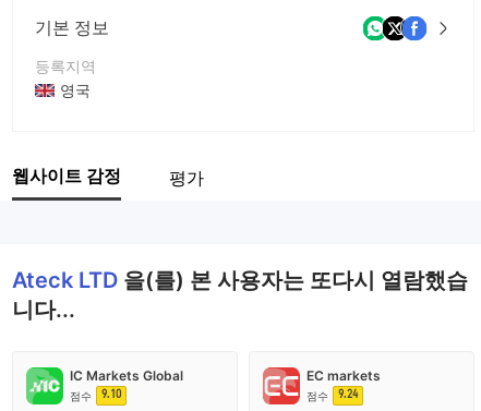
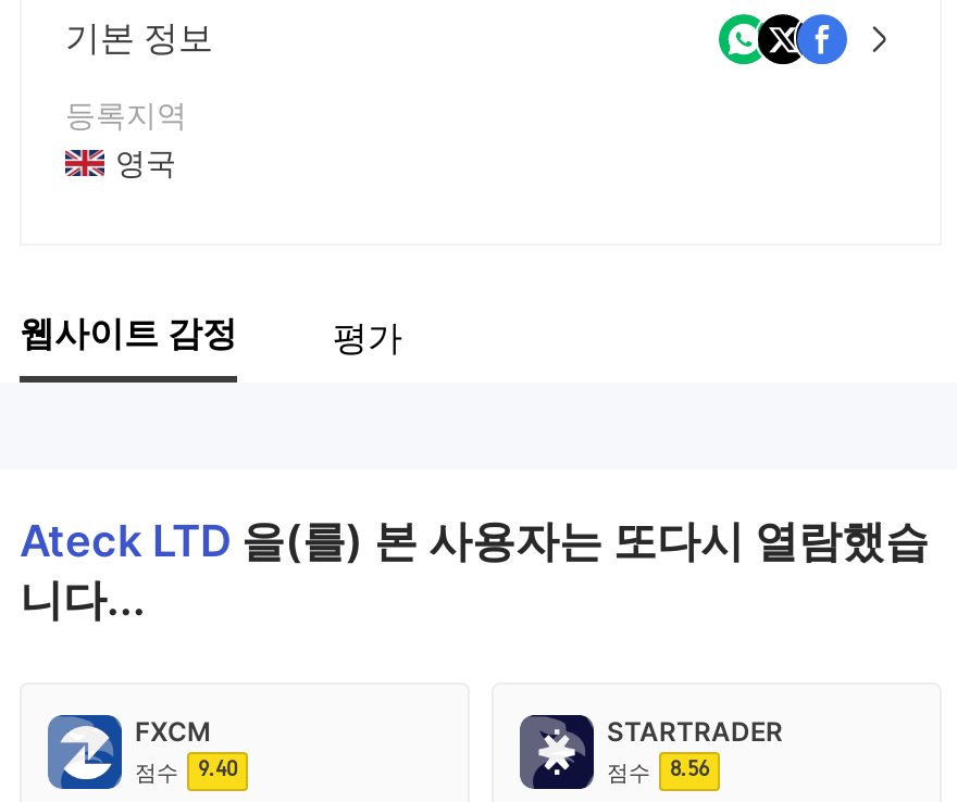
[25,366,183,406] [image] | IC Markets Global -> [46,713,211,791] [image] | FXCM
[262,366,381,406] [image] | EC markets -> [518,713,783,791] [image] | STARTRADER
[70,387,121,402] 점수 9.10 -> [135,754,237,785] 점수 9.40
[306,387,358,402] 점수 9.24 -> [607,754,709,785] 점수 8.56

